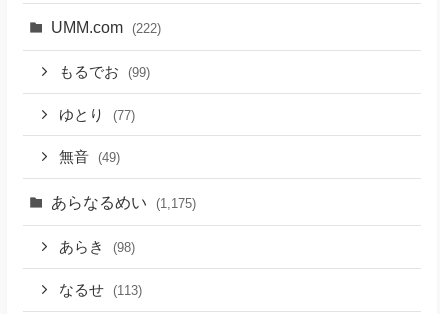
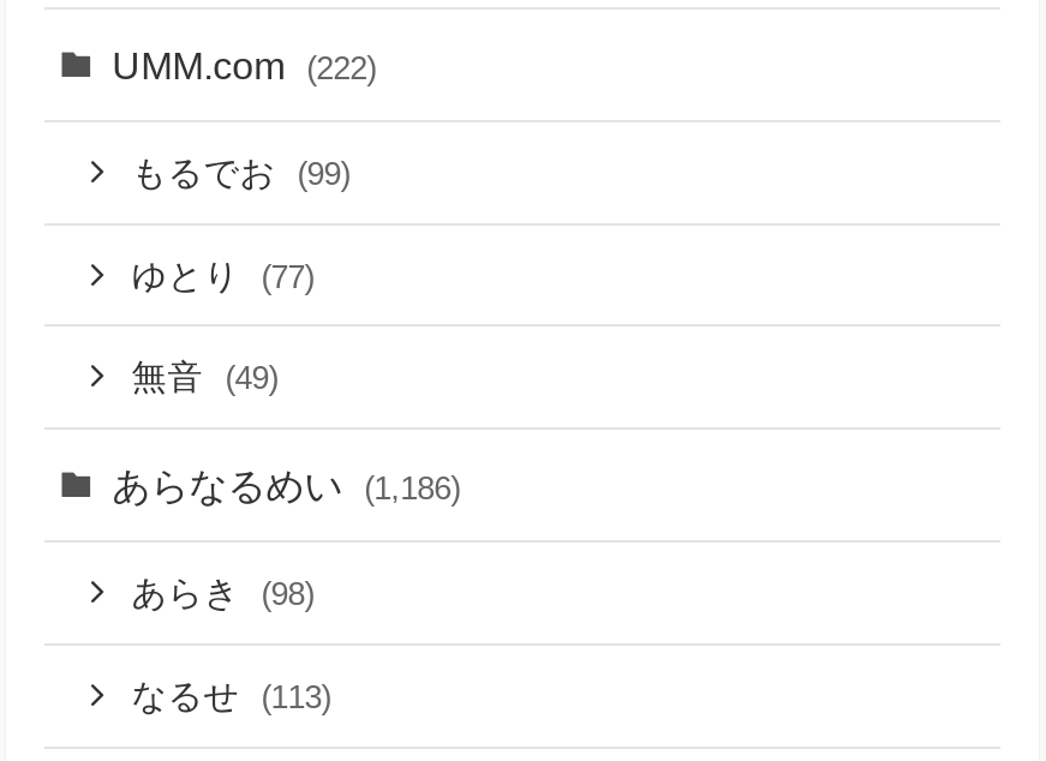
[51,193,196,211] あらなるめい (1,175) -> [112,464,460,507] あらなるめい (1,186)

